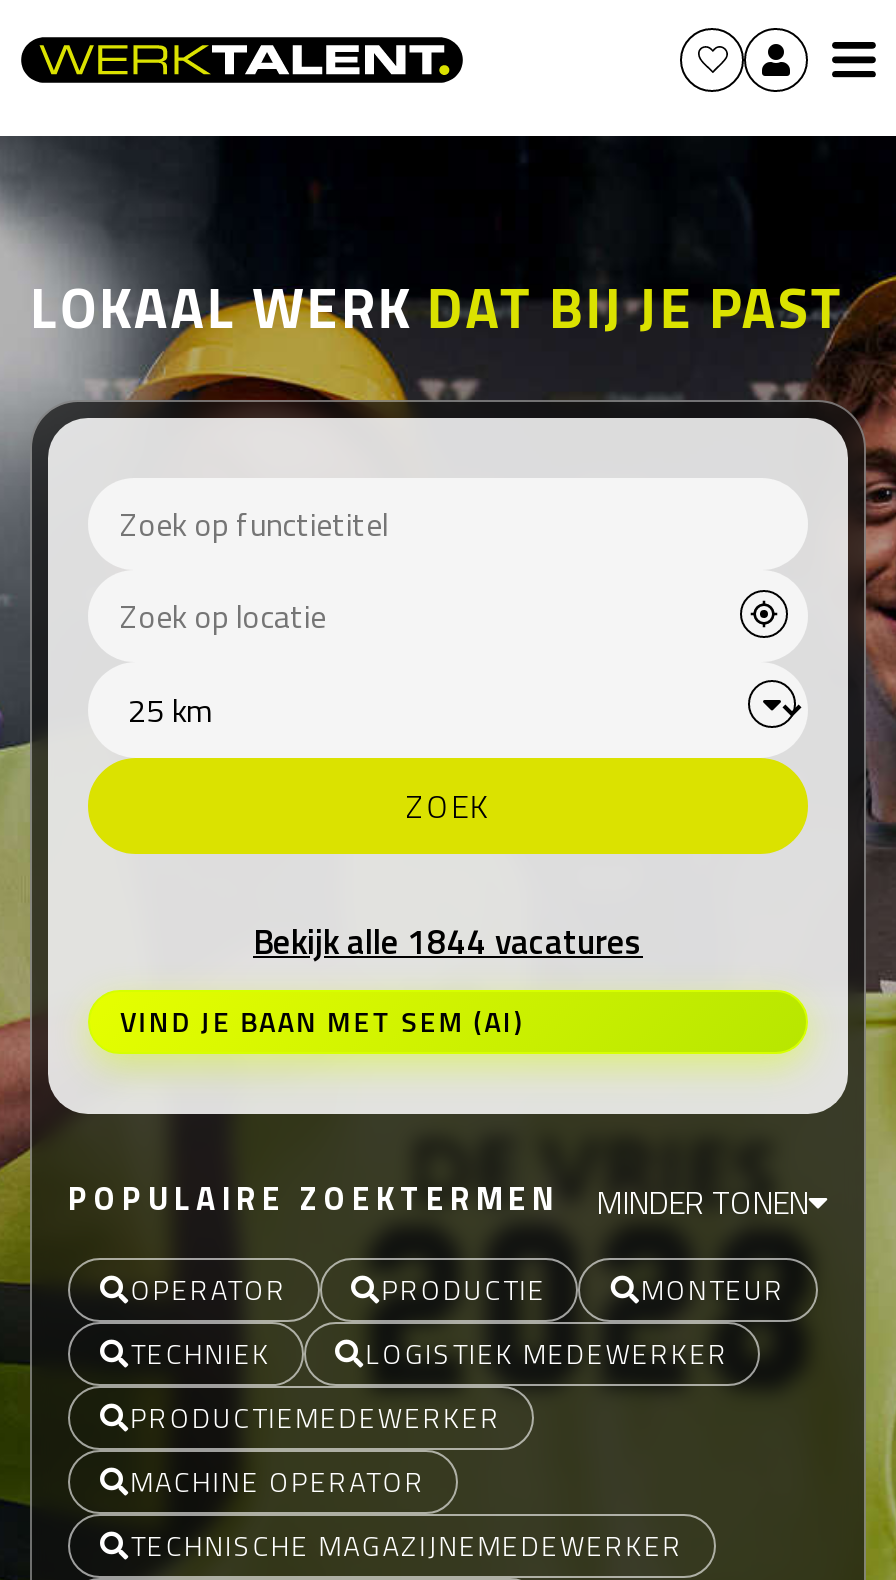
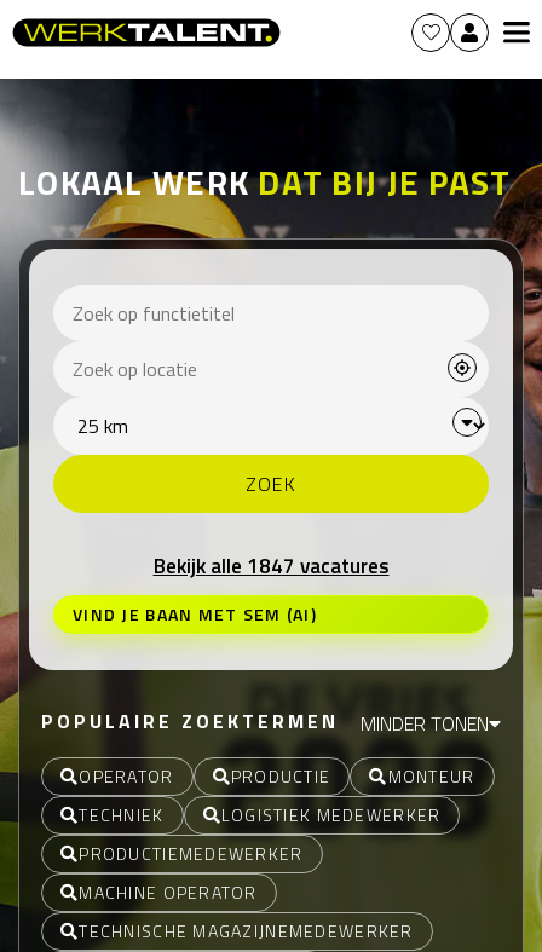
[253,916,643,968] Bekijk alle 1844 vacatures -> [153,550,389,582] Bekijk alle 1847 vacatures

